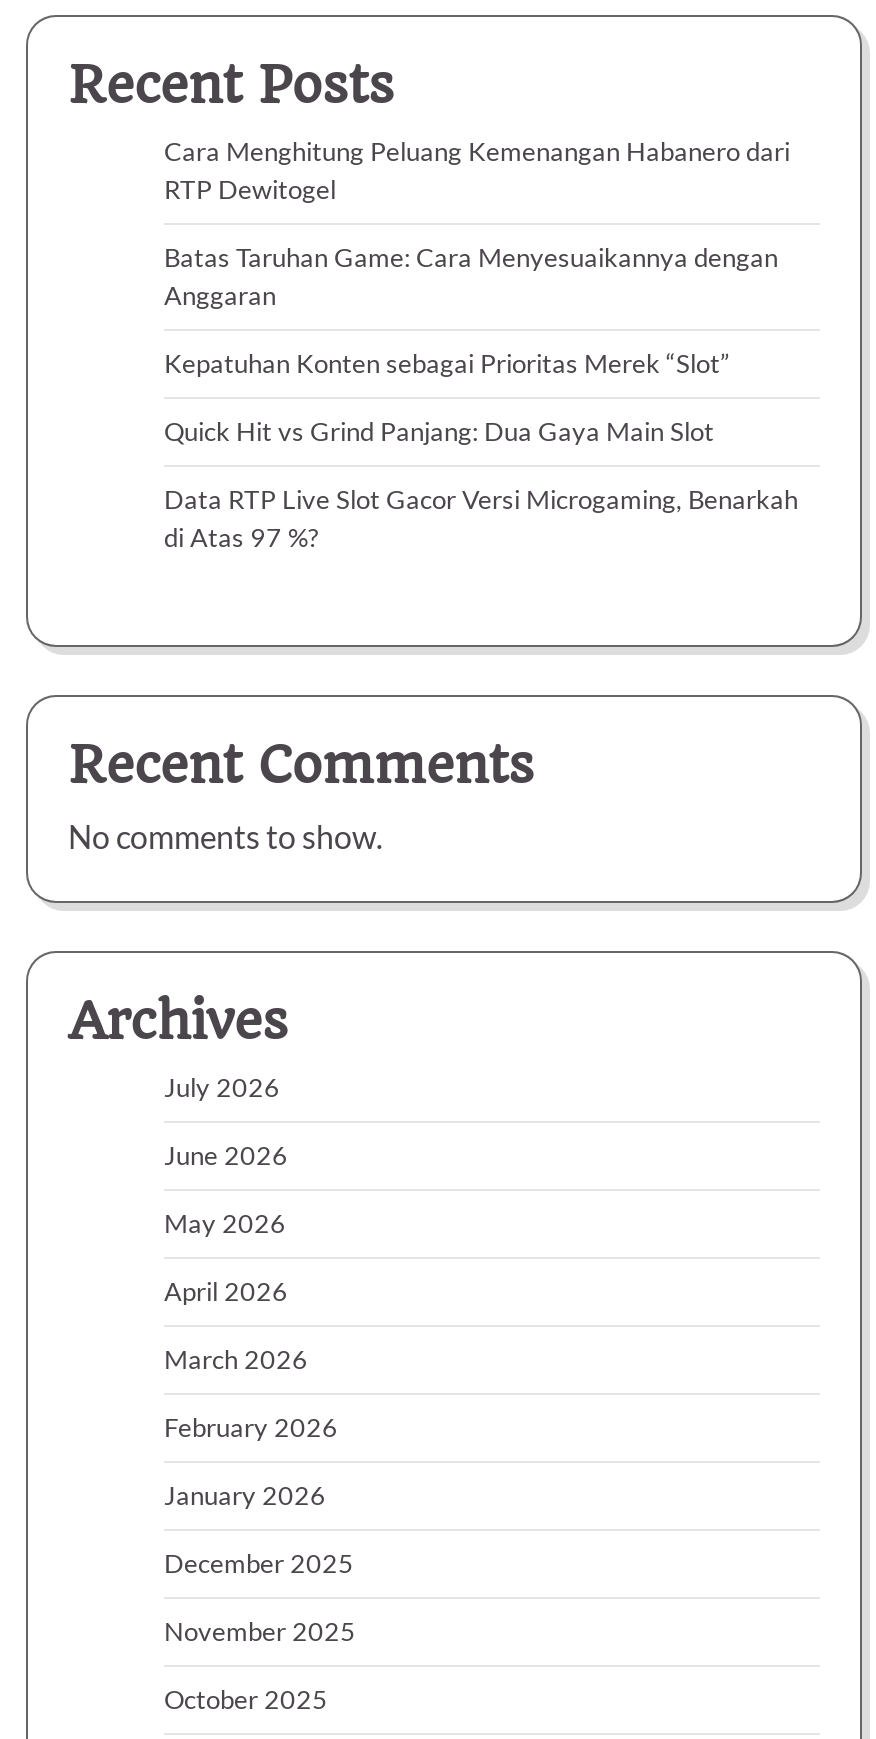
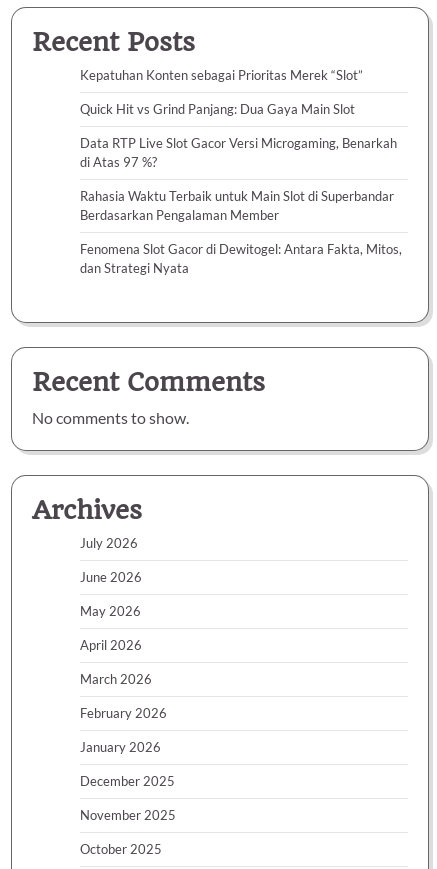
[164,134,790,310] Cara Menghitung Peluang Kemenangan Habanero dari | RTP Dewitogel | Batas Taruhan Game: Cara Menyesuaikannya dengan | Anggaran -> none
moved [164,346,798,552] -> [80,66,397,169]: Kepatuhan Konten sebagai Prioritas Merek “Slot” | Quick Hit vs Grind Panjang: Dua Gaya Main Slot | Data RTP Live Slot Gacor Versi Microgaming, Benarkah | di Atas 97 %?
none -> [80,187,402,275] Rahasia Waktu Terbaik untuk Main Slot di Superbandar | Berdasarkan Pengalaman Member | Fenomena Slot Gacor di Dewitogel: Antara Fakta, Mitos, | dan Strategi Nyata

